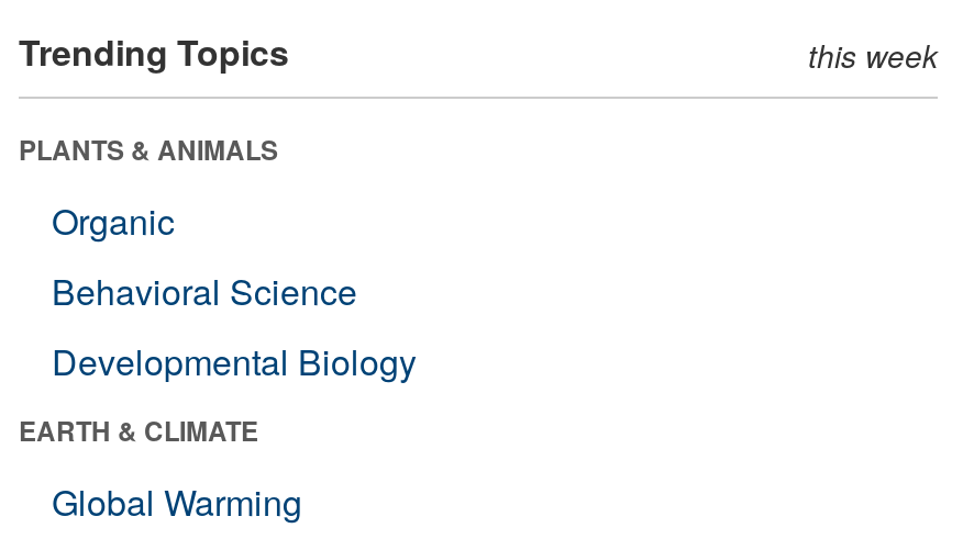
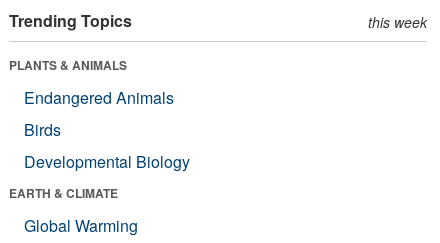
[52,195,357,316] Organic | Behavioral Science -> [24,86,174,141] Endangered Animals | Birds

